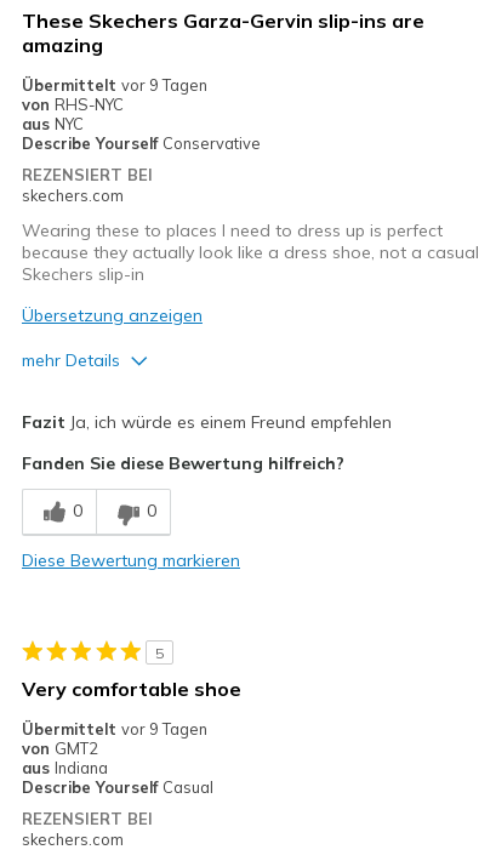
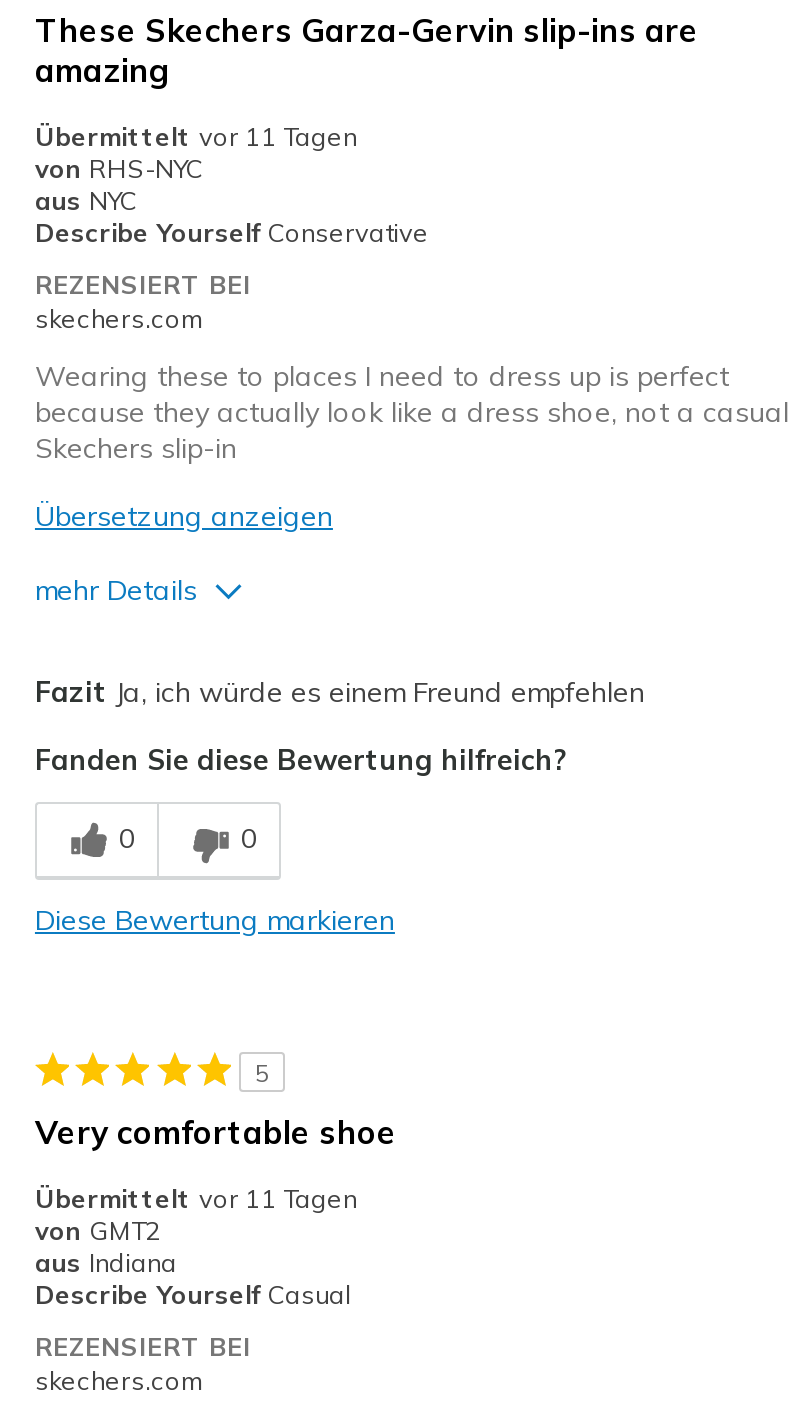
[22,75,207,94] Übermittelt vor 9 Tagen -> [35,120,357,152] Übermittelt vor 11 Tagen
[22,719,207,738] Übermittelt vor 9 Tagen -> [35,1182,357,1214] Übermittelt vor 11 Tagen

